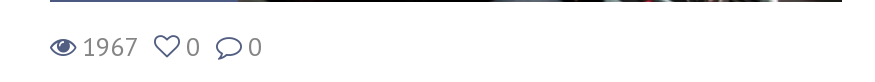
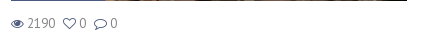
[76,30,262,64] 1967 0 0 -> [24,15,117,32] 2190 0 0

